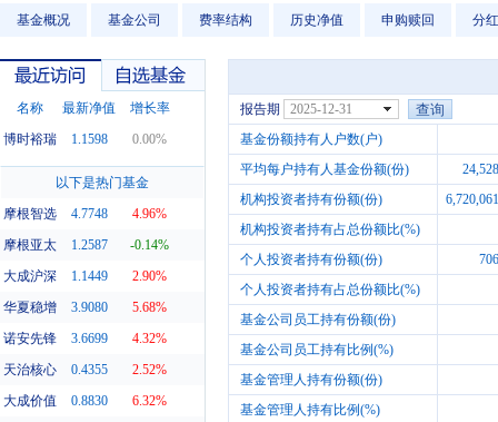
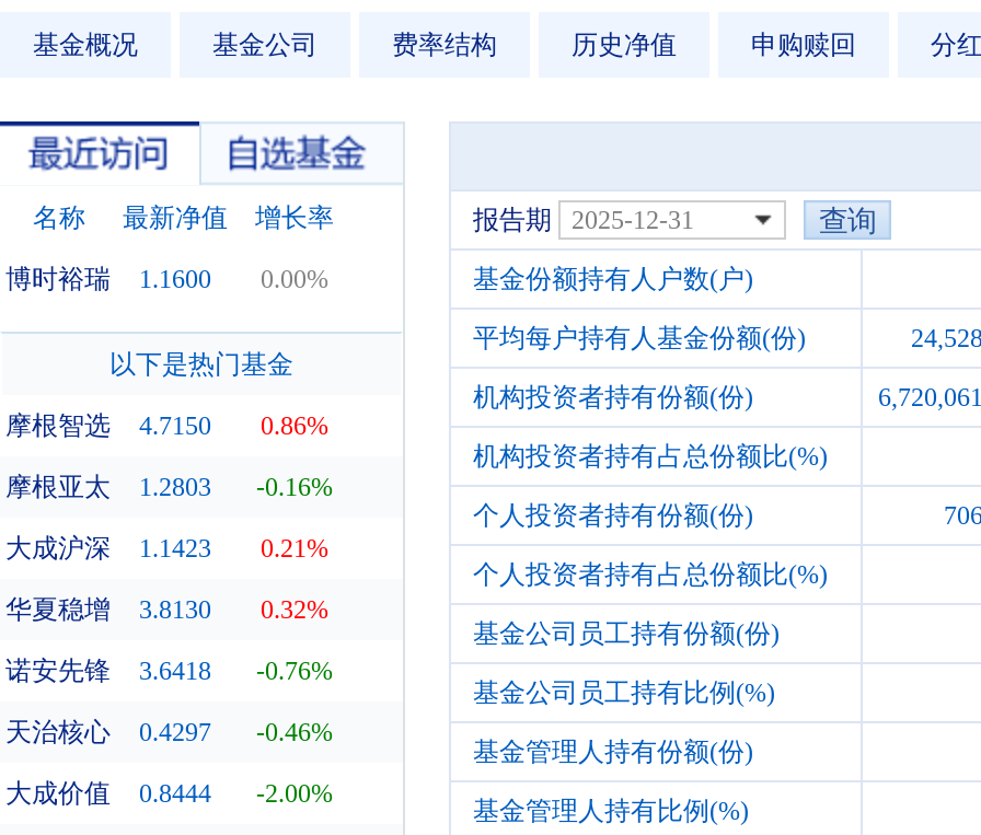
[3,131,167,147] 博时裕瑞 1.1598 0.00% -> [5,264,328,294] 博时裕瑞 1.1600 0.00%
[71,206,107,222] 4.7748 -> [139,410,211,441] 4.7150
[132,206,167,222] 4.96% -> [261,410,328,441] 0.86%
[71,237,107,253] 1.2587 -> [139,472,211,502] 1.2803
[130,237,169,253] -0.14% -> [256,472,333,502] -0.16%
[71,268,107,284] 1.1449 -> [139,533,211,564] 1.1423
[132,268,167,284] 2.90% -> [261,533,328,564] 0.21%
[71,300,107,315] 3.9080 -> [139,594,211,625] 3.8130
[132,300,167,315] 5.68% -> [261,594,328,625] 0.32%
[71,331,107,346] 3.6699 -> [139,656,211,686] 3.6418
[132,331,167,346] 4.32% -> [256,656,333,686] -0.76%
[71,362,107,377] 0.4355 -> [139,717,211,747] 0.4297
[132,362,167,377] 2.52% -> [256,717,333,747] -0.46%
[71,393,107,409] 0.8830 -> [139,778,211,809] 0.8444
[132,393,167,409] 6.32% -> [256,778,333,809] -2.00%

